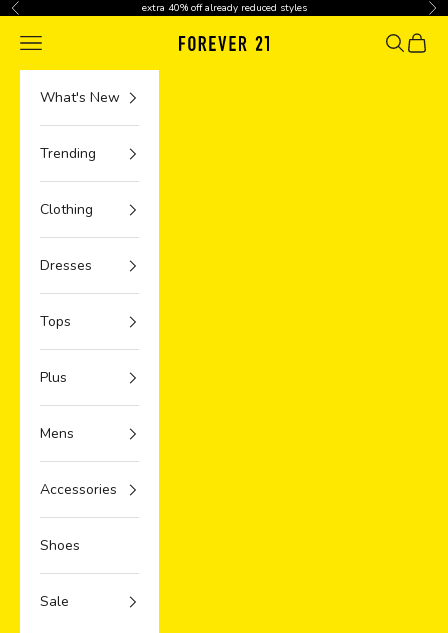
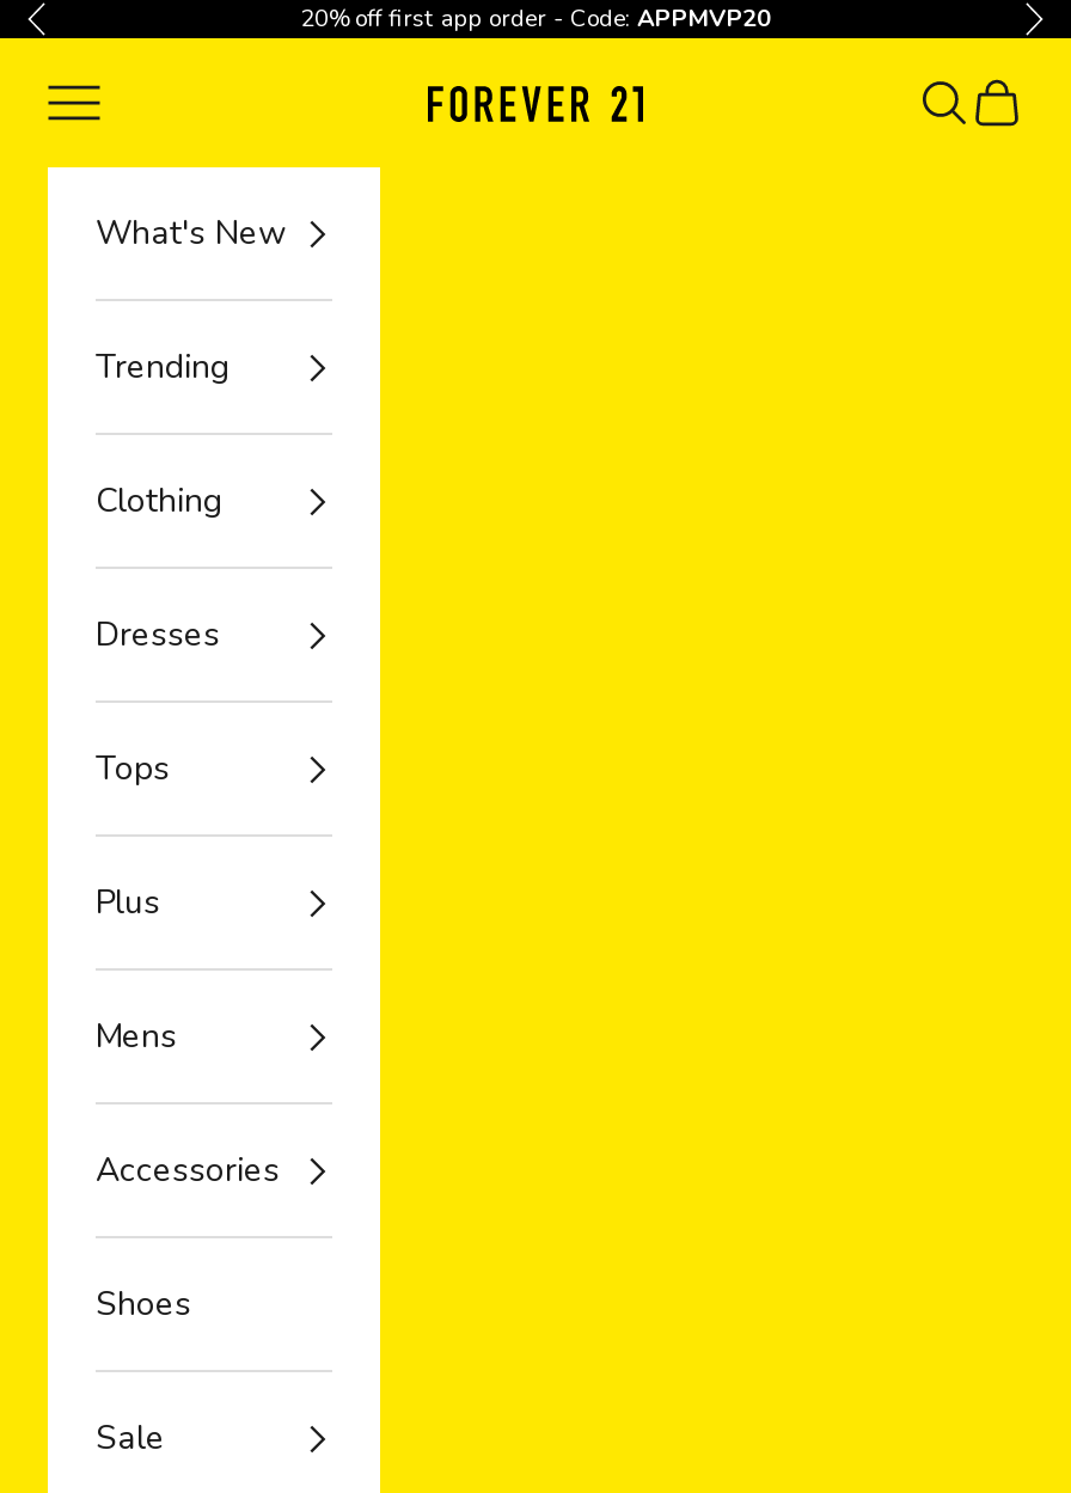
[141,1,306,15] extra 40% off already reduced styles -> [300,2,771,36] 20% off first app order - Code: APPMVP20

